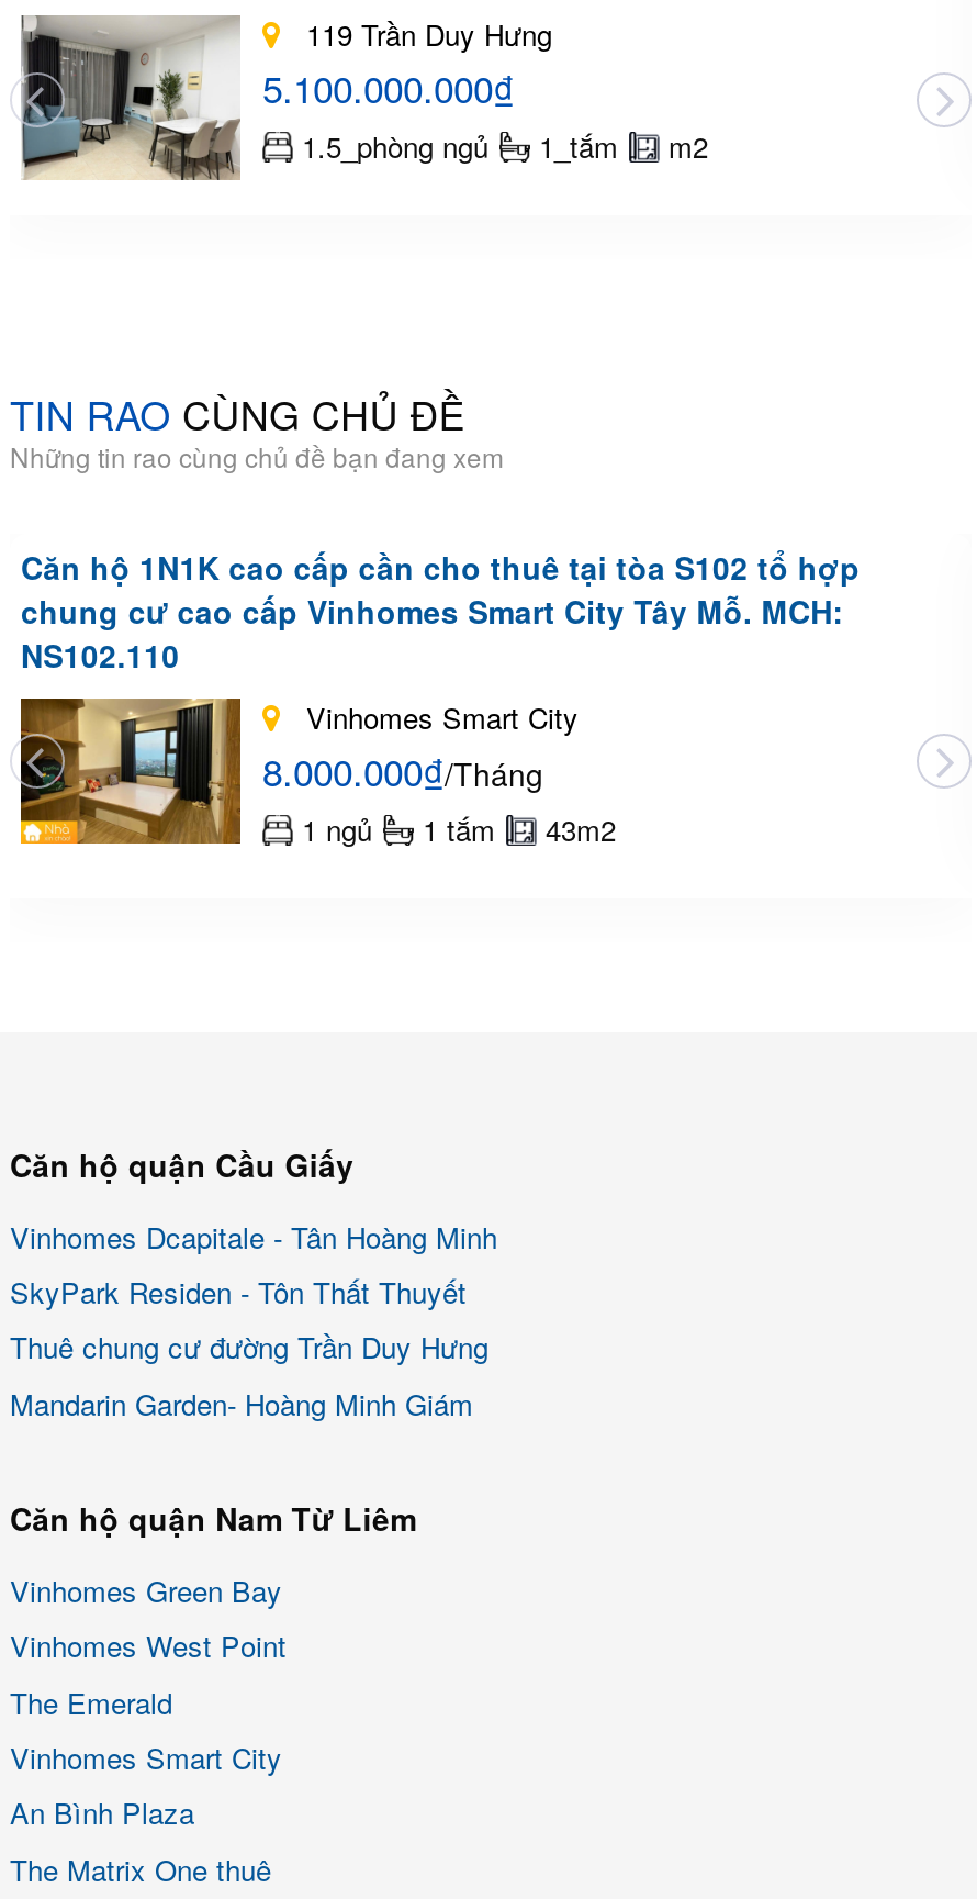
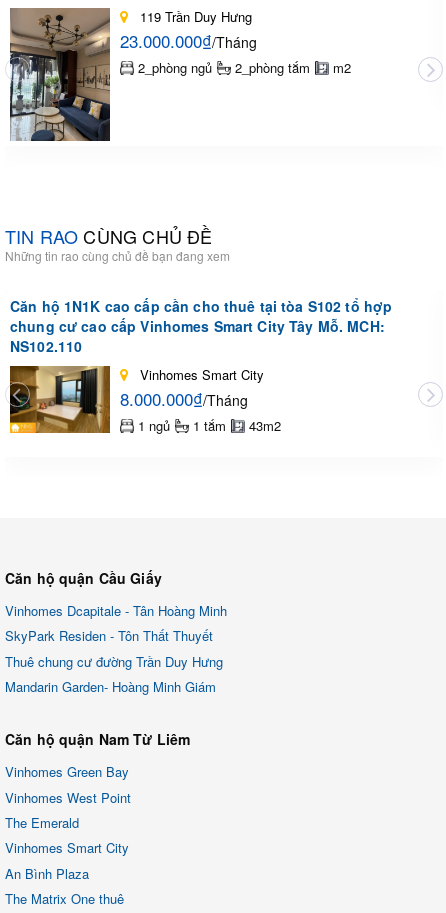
[21,15,618,204] [image] | 5.100.000.000₫ | 1.5_phòng ngủ | 1_tắm -> [9,8,310,142] [image] | 23.000.000₫/Tháng | 2_phòng ngủ | 2_phòng tắm

